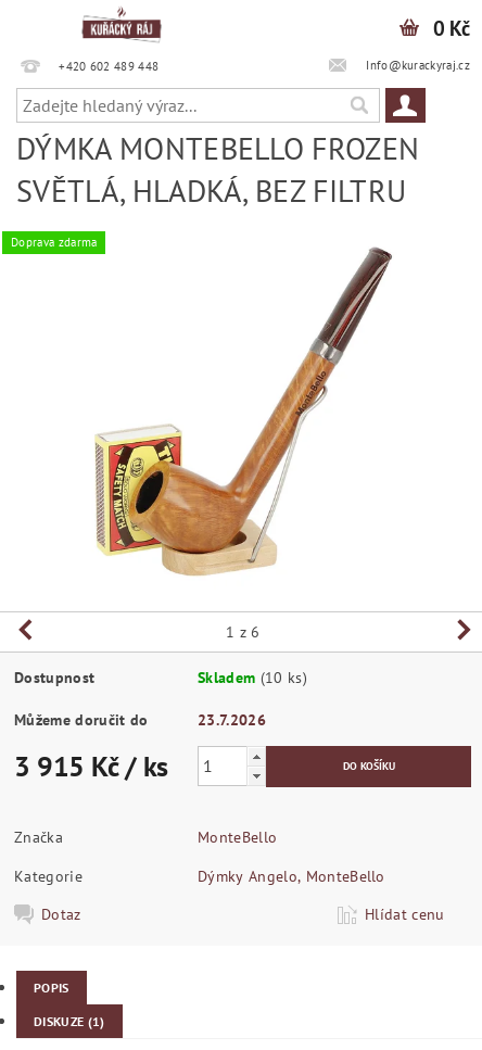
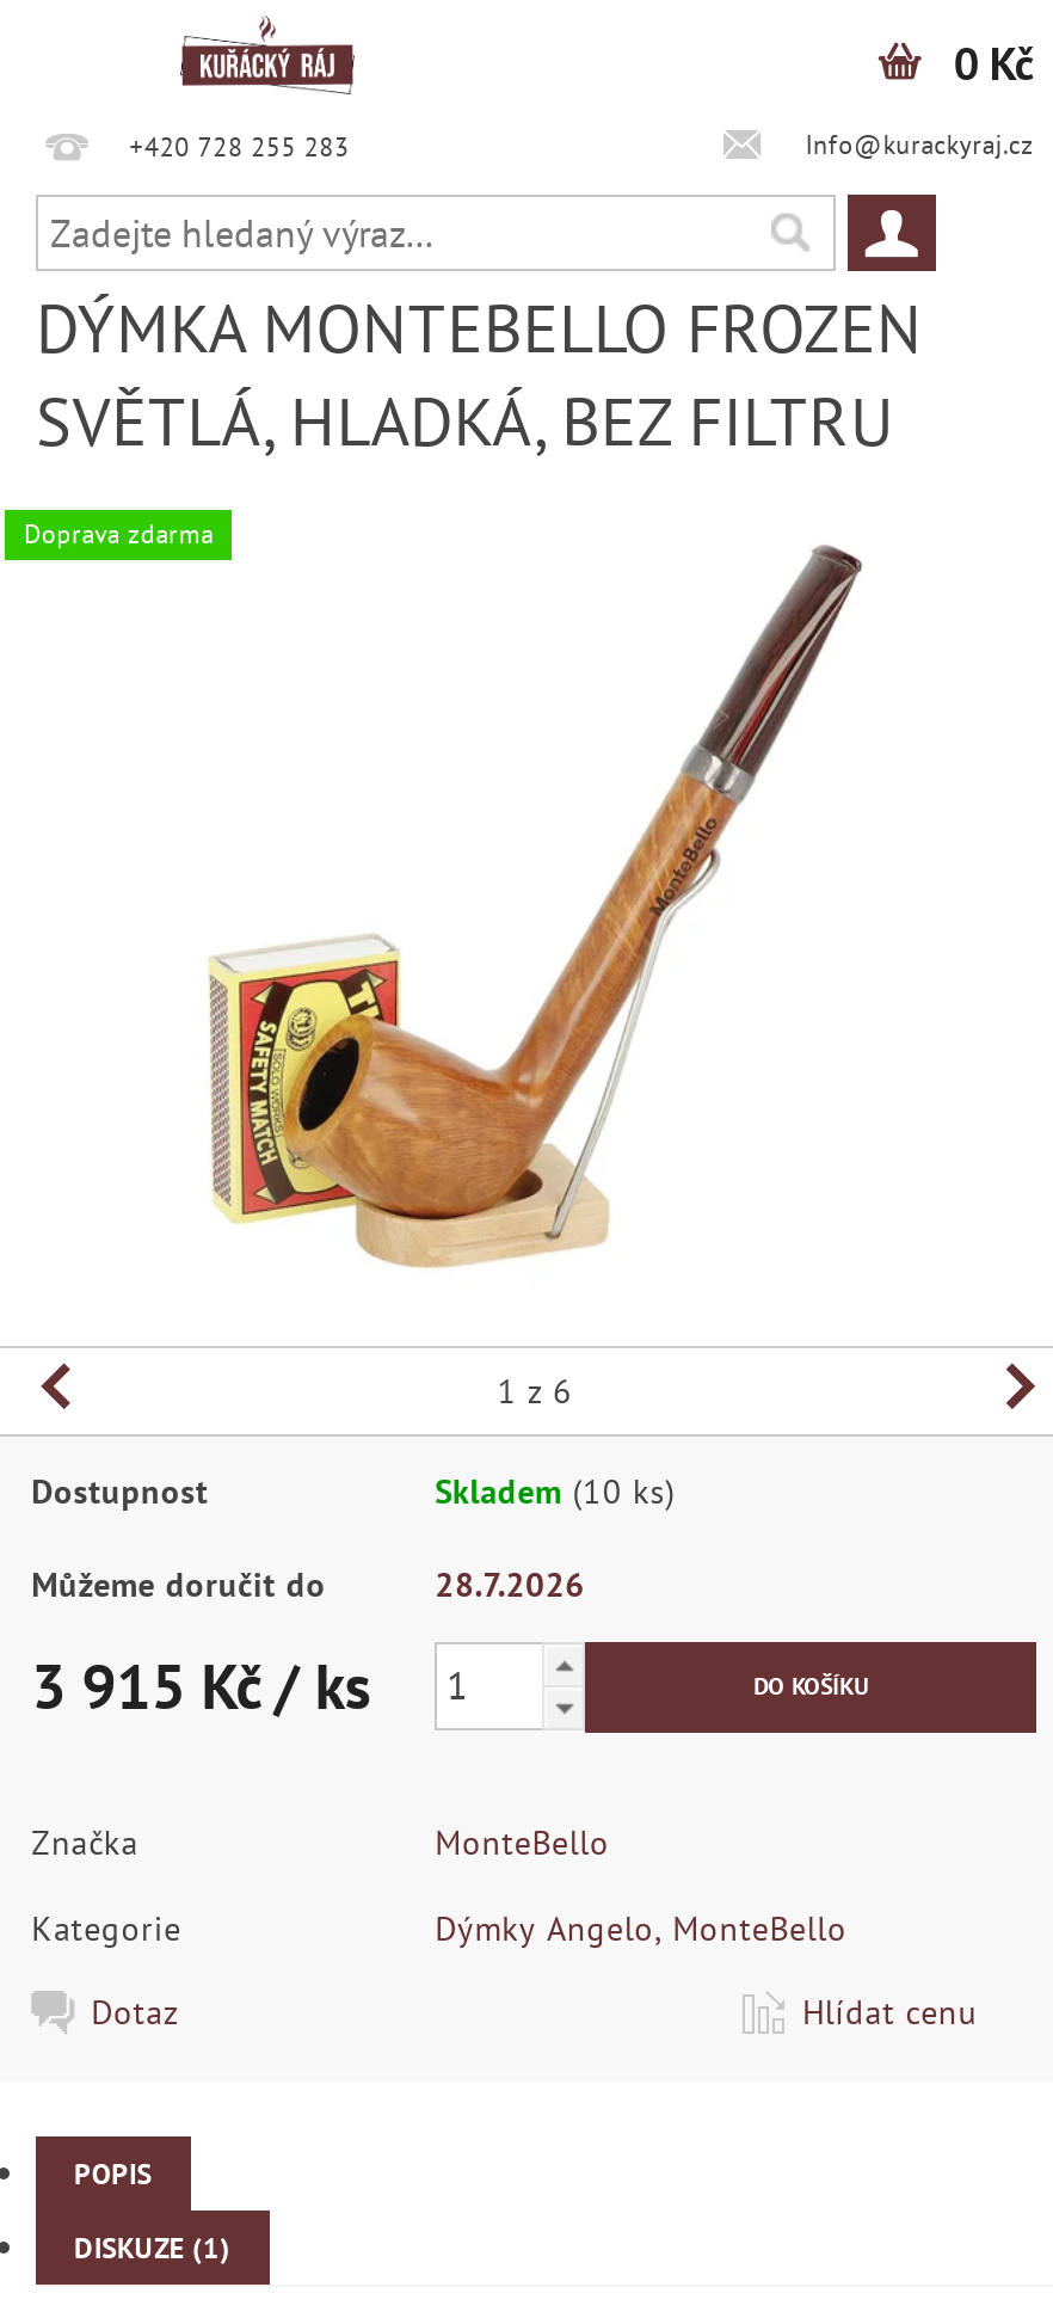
[59,58,159,74] +420 602 489 448 -> [129,130,349,163] +420 728 255 283
[198,710,266,729] 23.7.2026 -> [435,1562,585,1605] 28.7.2026

